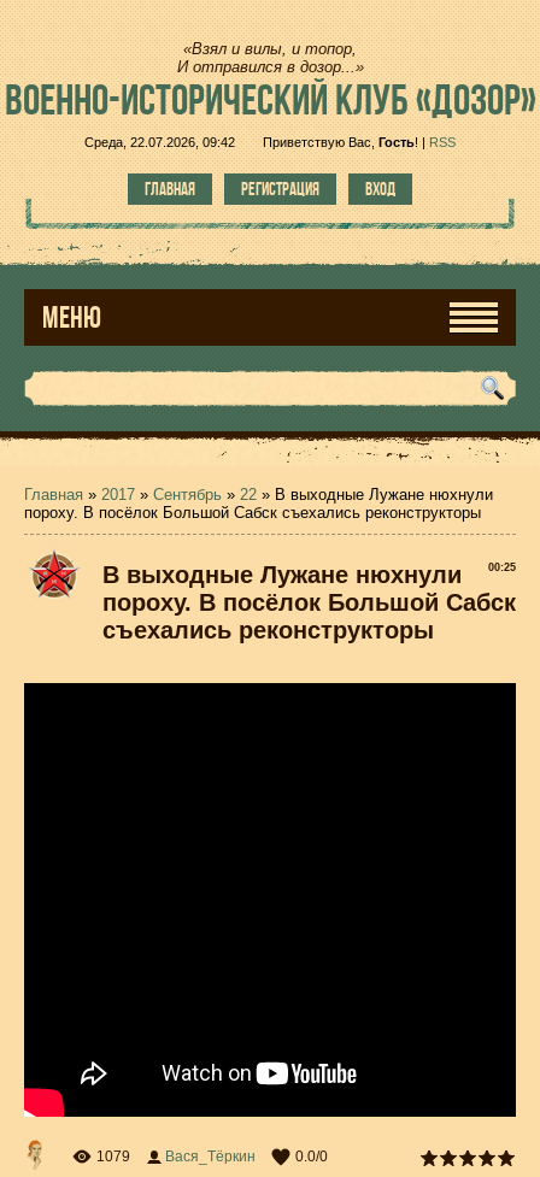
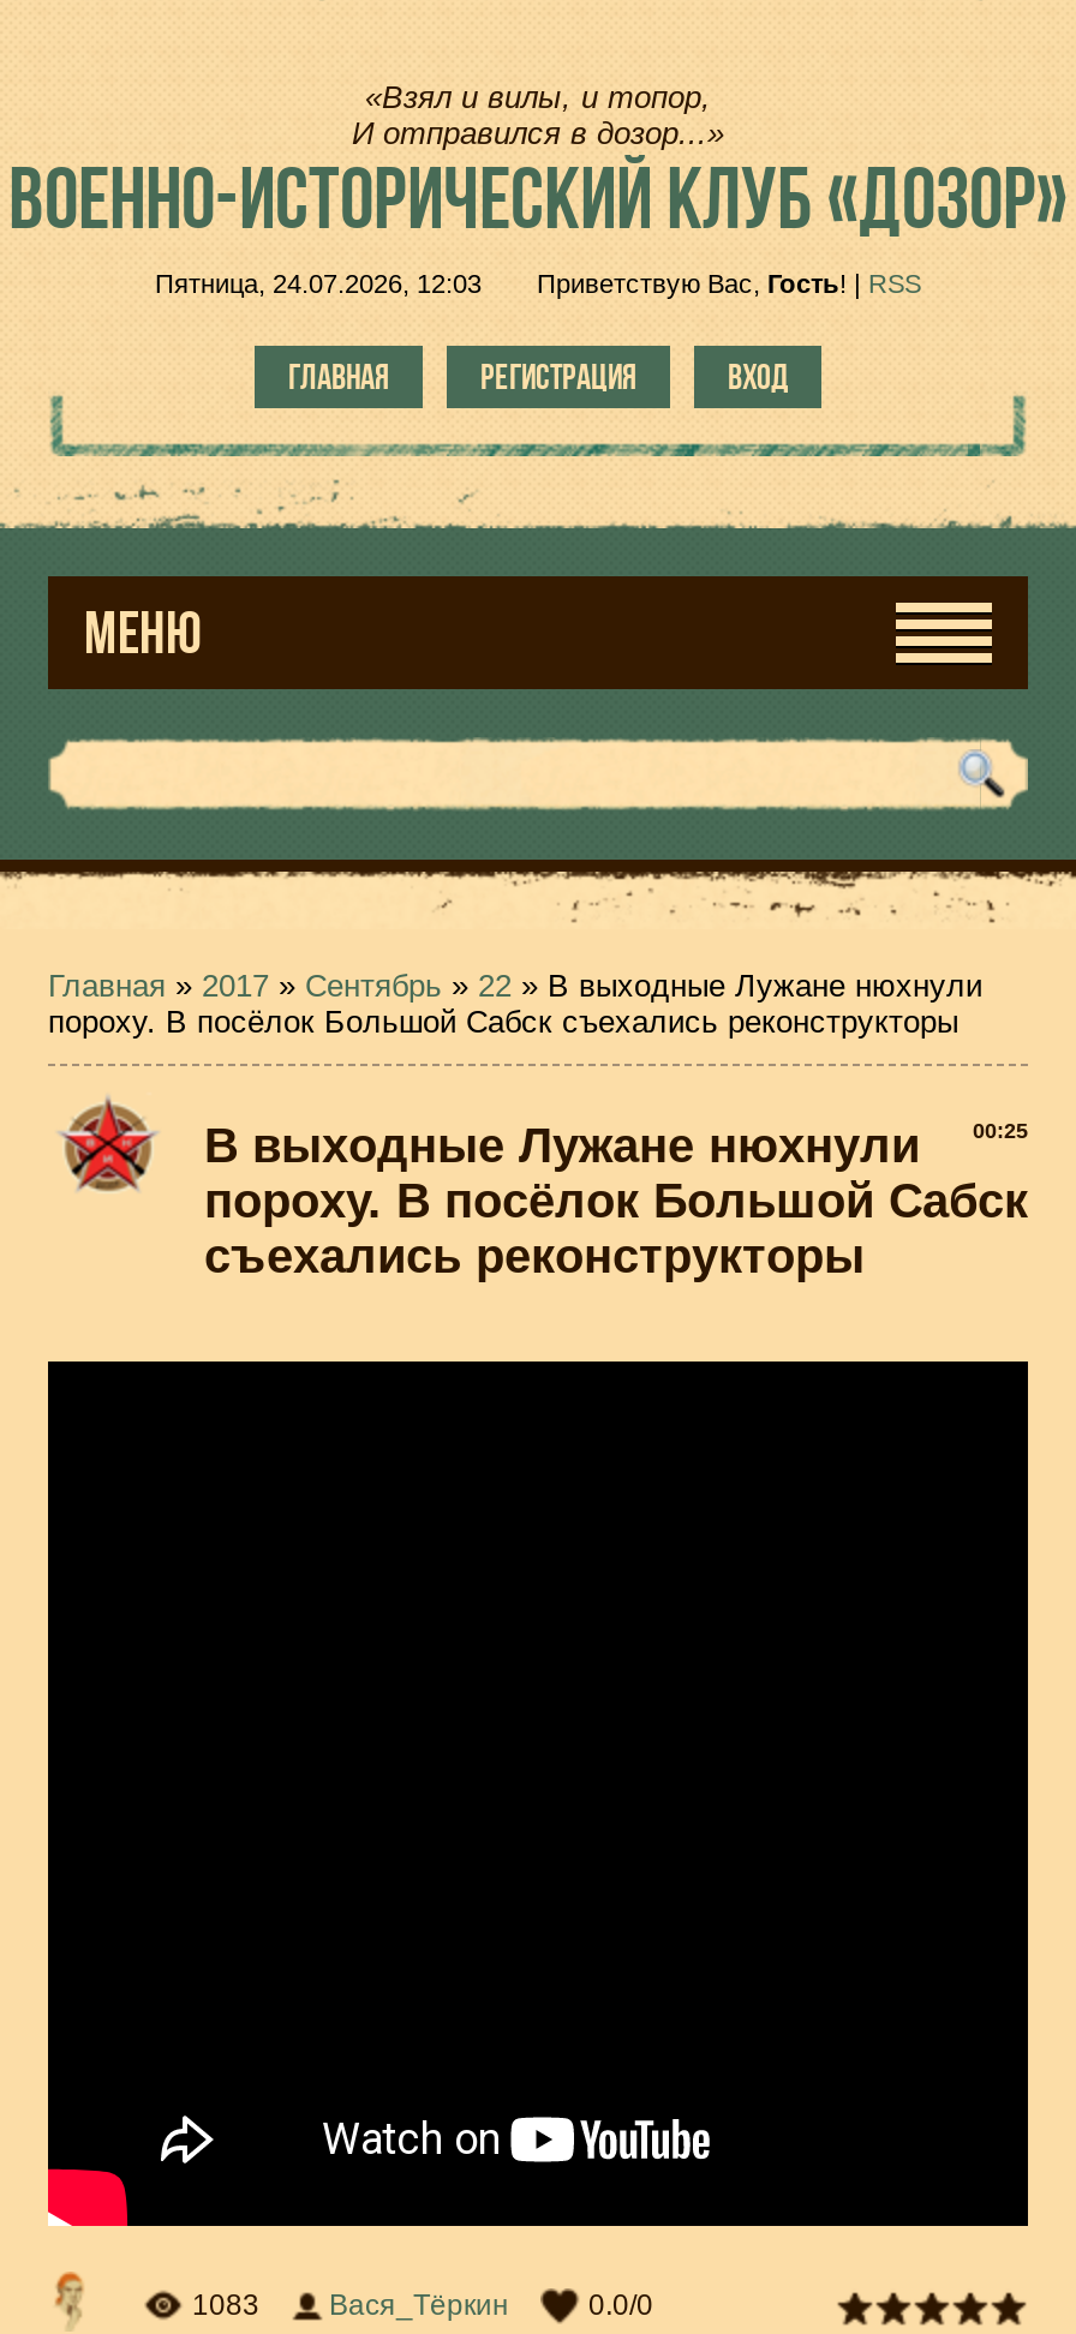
[84,135,235,149] Среда, 22.07.2026, 09:42 -> [155,269,482,298] Пятница, 24.07.2026, 12:03
[96,1148,130,1165] 1079 -> [192,2288,259,2322] 1083

